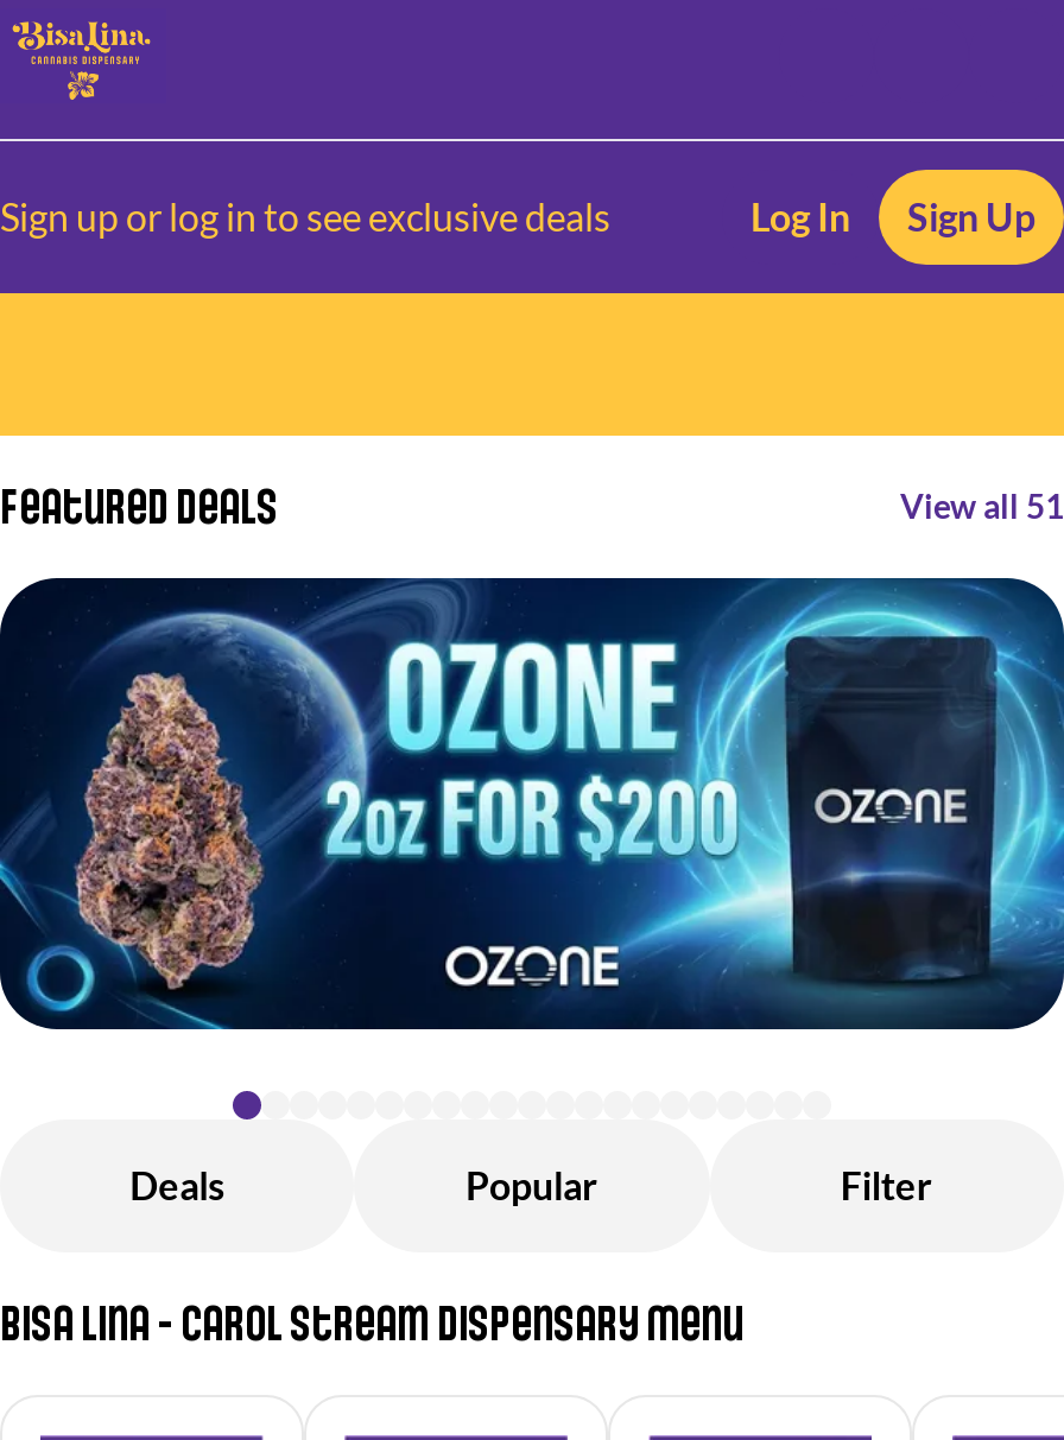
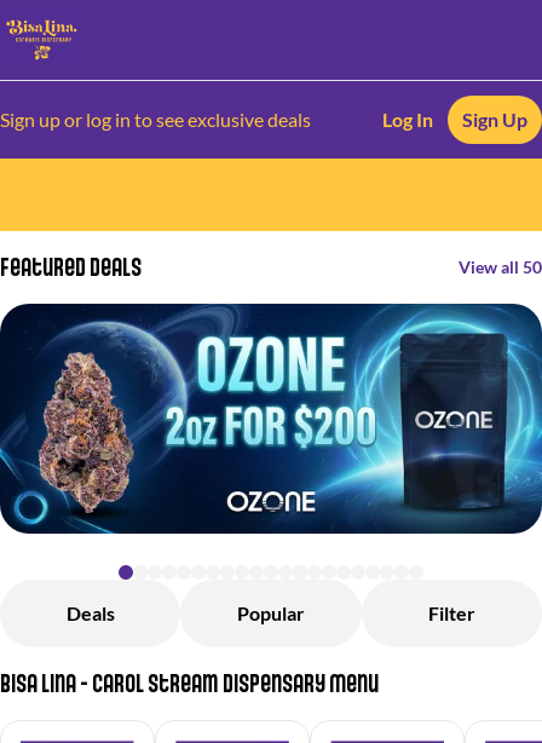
[900,486,1064,526] View all 51 -> [459,257,542,277] View all 50

